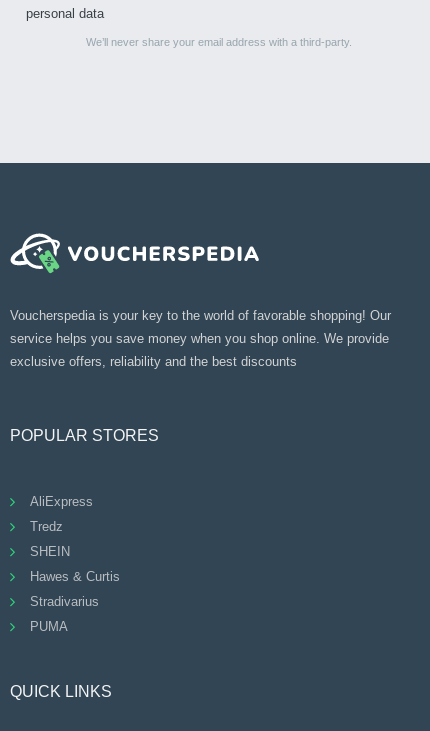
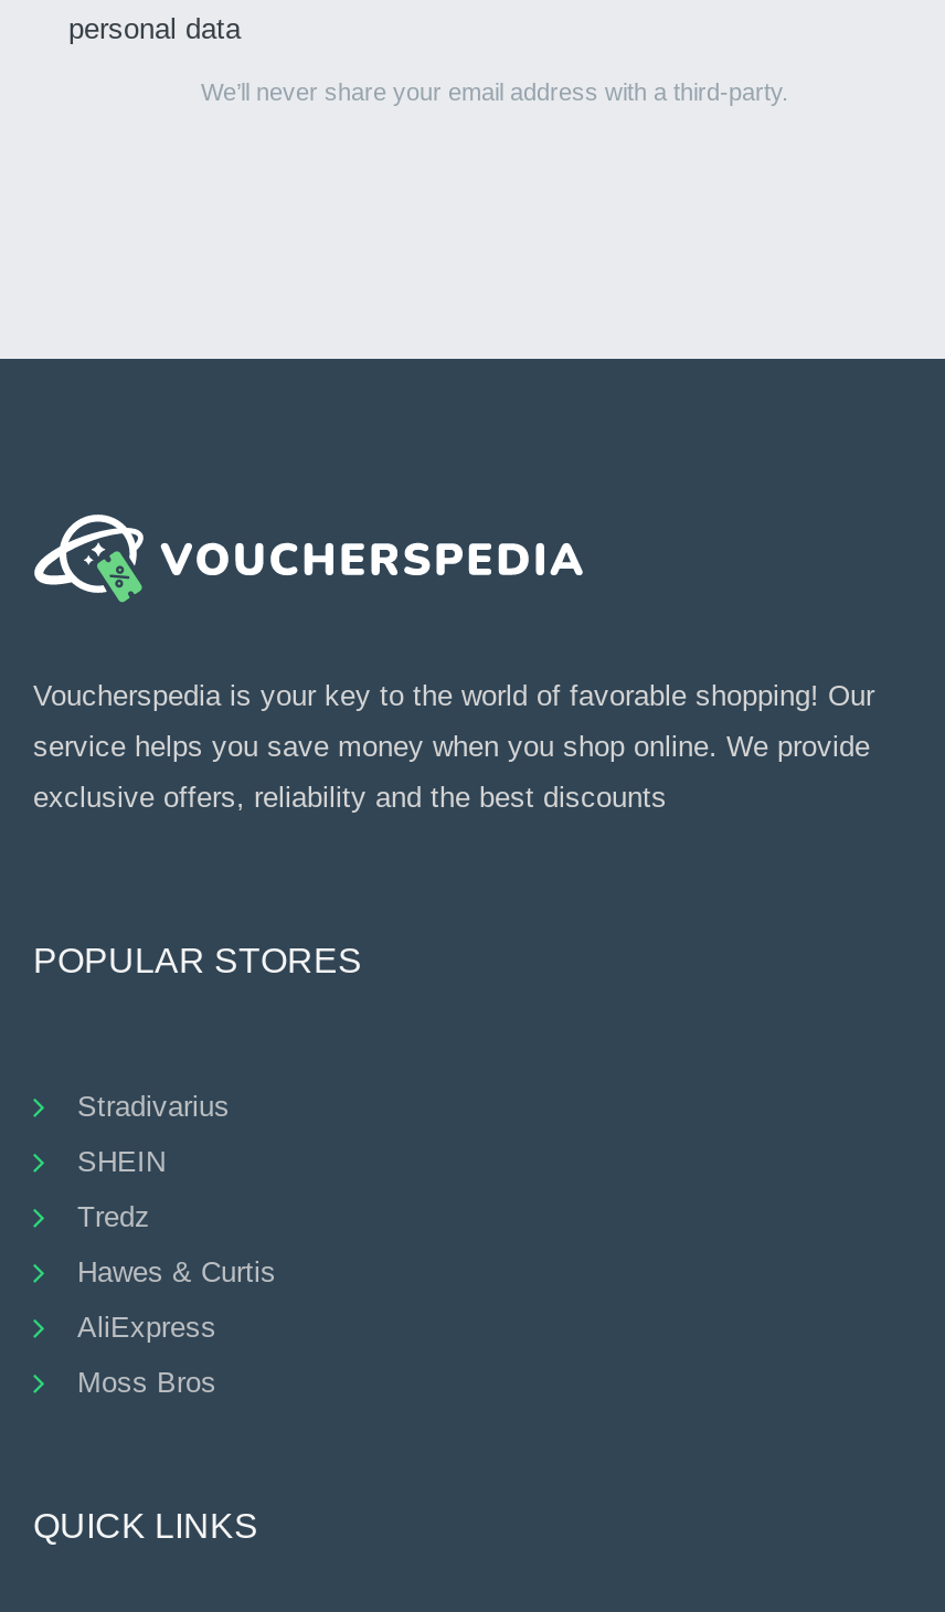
moved [30,493,93,508] -> [77,1309,216,1343]: AliExpress
moved [30,518,120,608] -> [77,1089,276,1287]: Tredz | SHEIN | Hawes & Curtis | Stradivarius
[30,618,68,633] PUMA -> [77,1365,216,1398] Moss Bros

